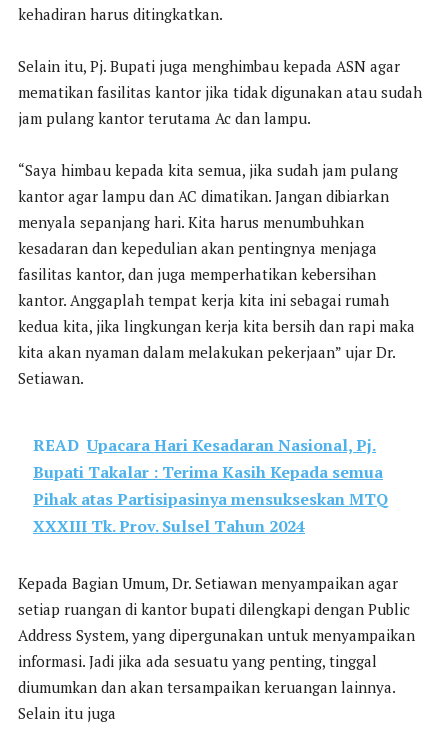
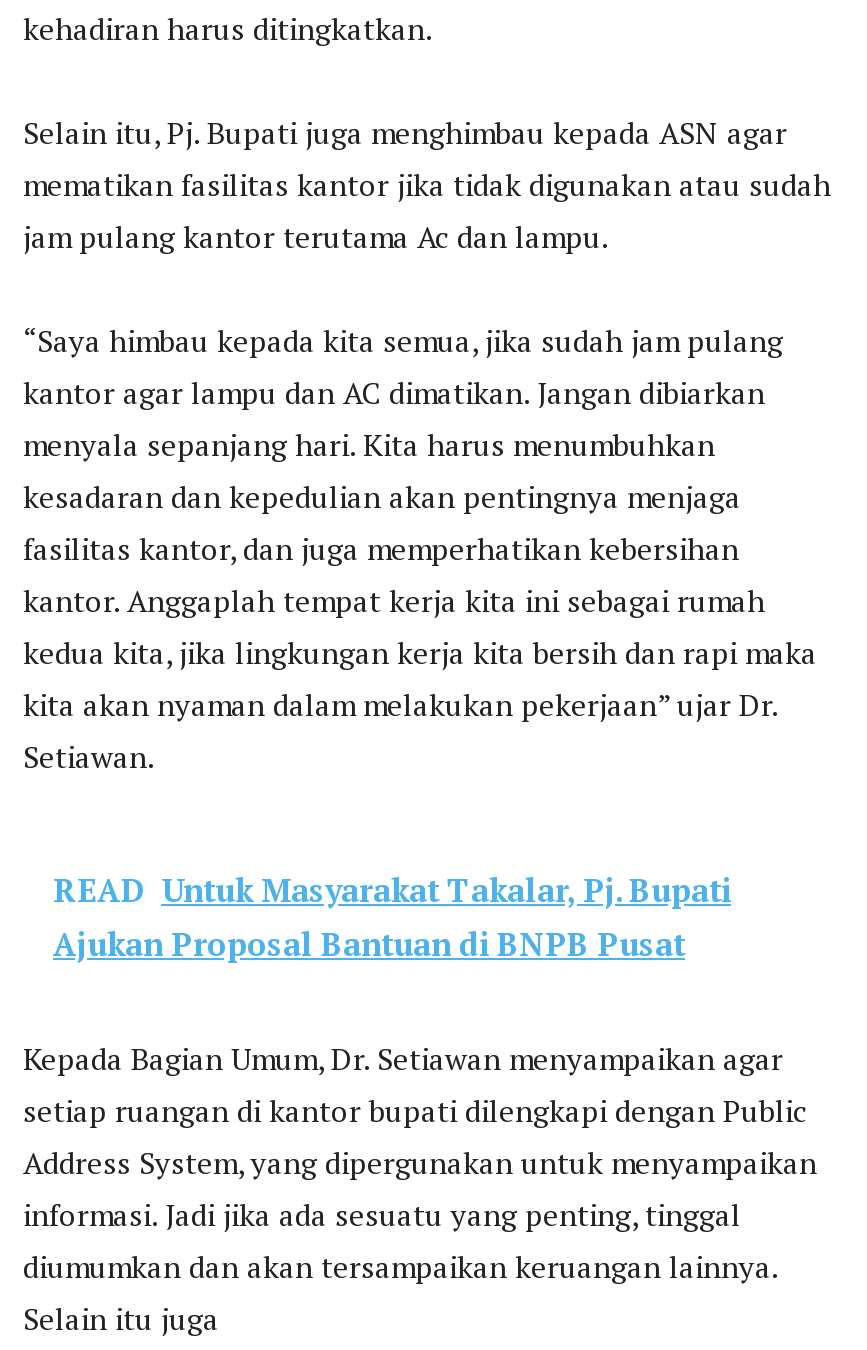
[33,434,388,537] READ Upacara Hari Kesadaran Nasional, Pj. | Bupati Takalar : Terima Kasih Kepada semua | Pihak atas Partisipasinya mensukseskan MTQ | XXXIII Tk. Prov. Sulsel Tahun 2024 -> [53,867,731,965] READ Untuk Masyarakat Takalar, Pj. Bupati | Ajukan Proposal Bantuan di BNPB Pusat

